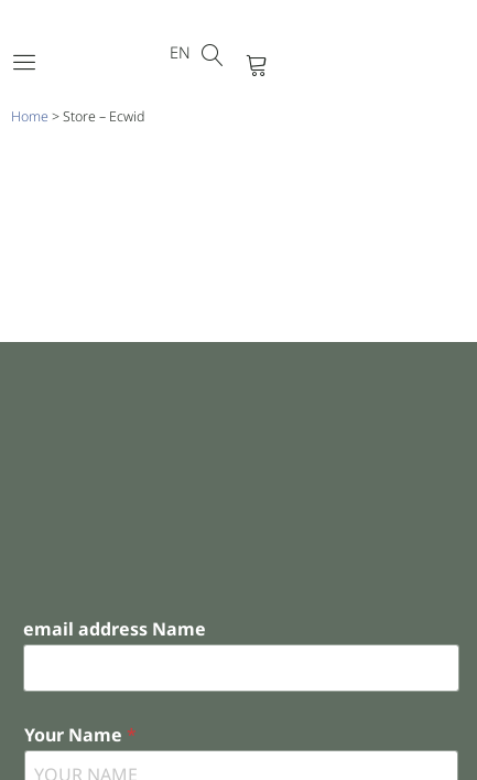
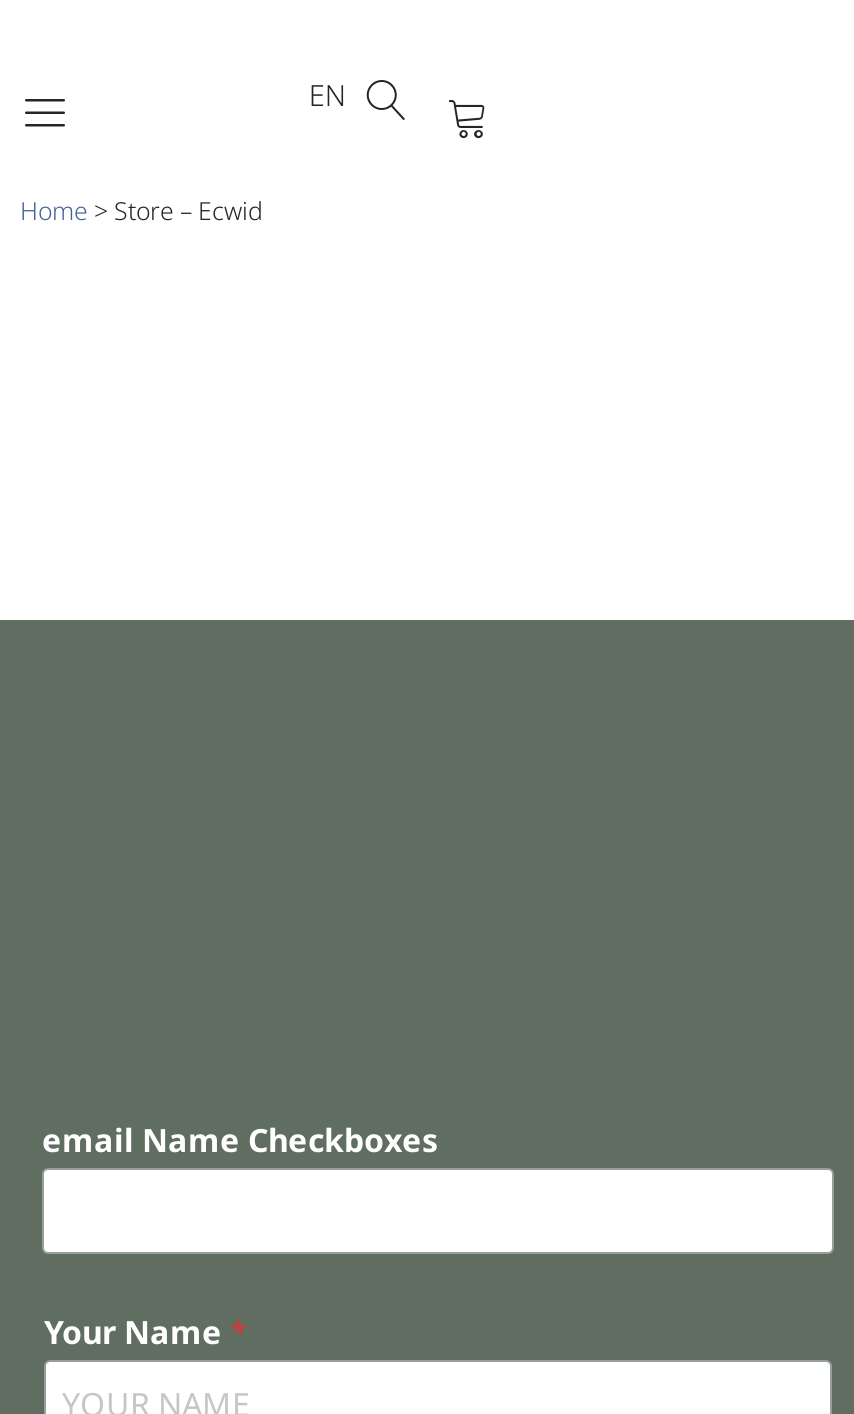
[23,617,206,641] email address Name -> [42,1118,438,1162] email Name Checkboxes

